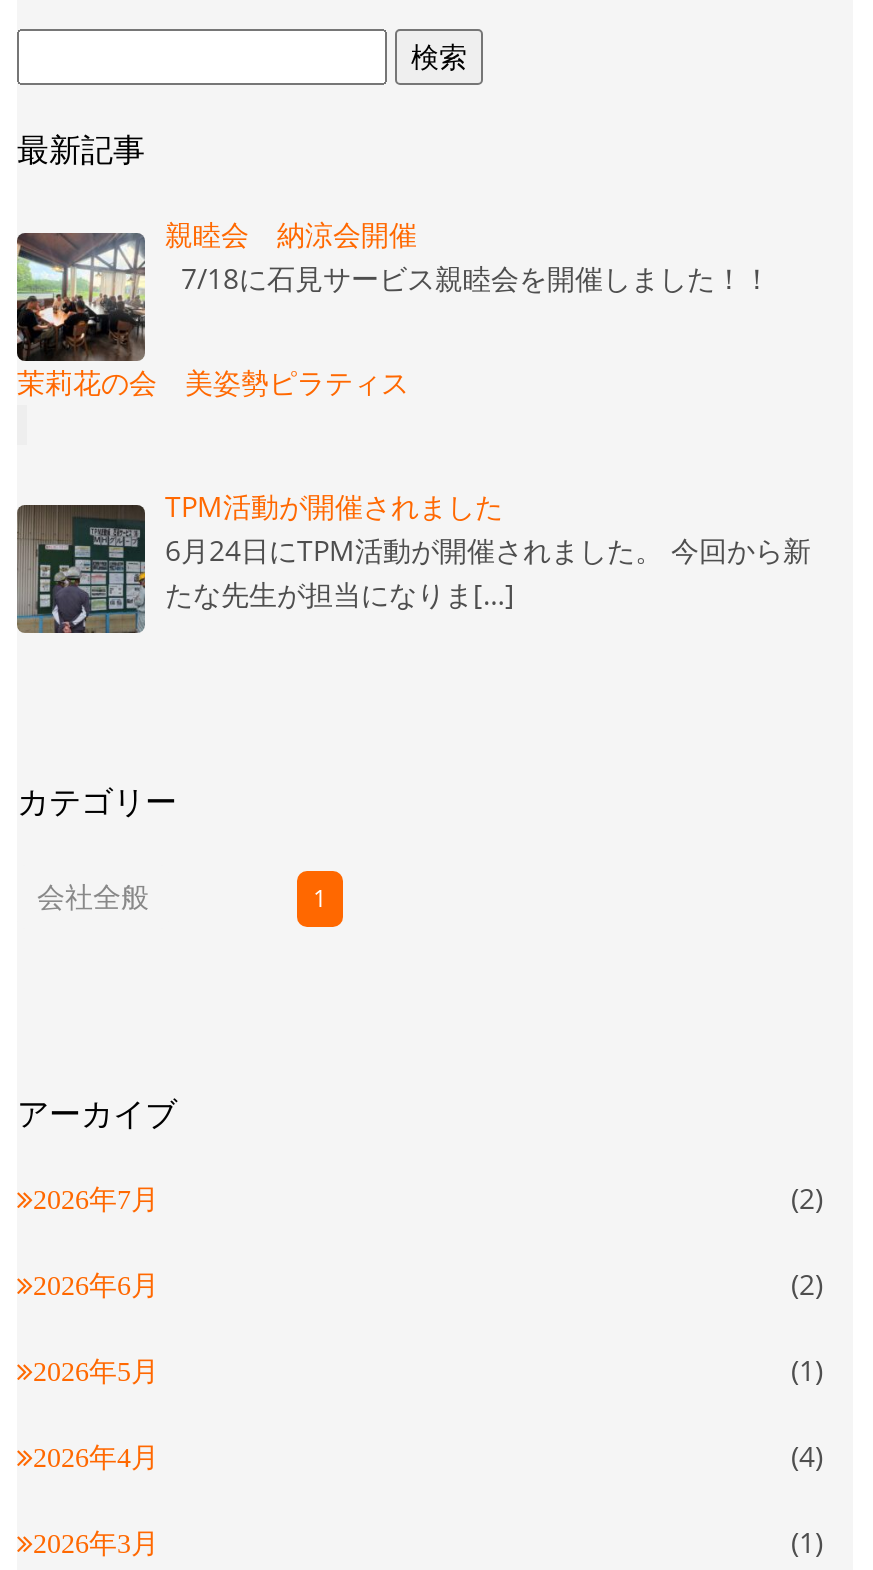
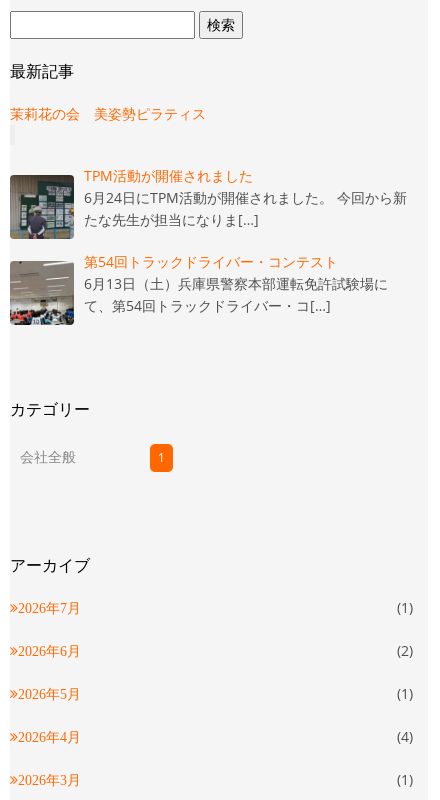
[15,215,771,359] [image] | 親睦会 納涼会開催 | 7/18に石見サービス親睦会を開催しました！！ -> none
moved [15,363,811,637] -> [9,104,407,241]: [image] | 茉莉花の会 美姿勢ピラティス | TPM活動が開催されました | 6月24日にTPM活動が開催されました。 今回から新 | たな先生が担当になりま[…]
none -> [9,252,388,326] [image] | 第54回トラックドライバー・コンテスト | 6月13日（土）兵庫県警察本部運転免許試験場に | て、第54回トラックドライバー・コ[…]
[783,1179,823,1217] (2) -> [393,598,413,617] (1)

